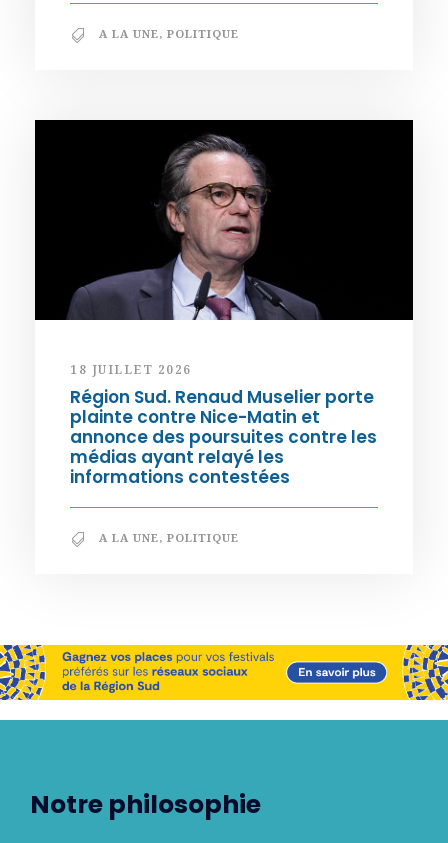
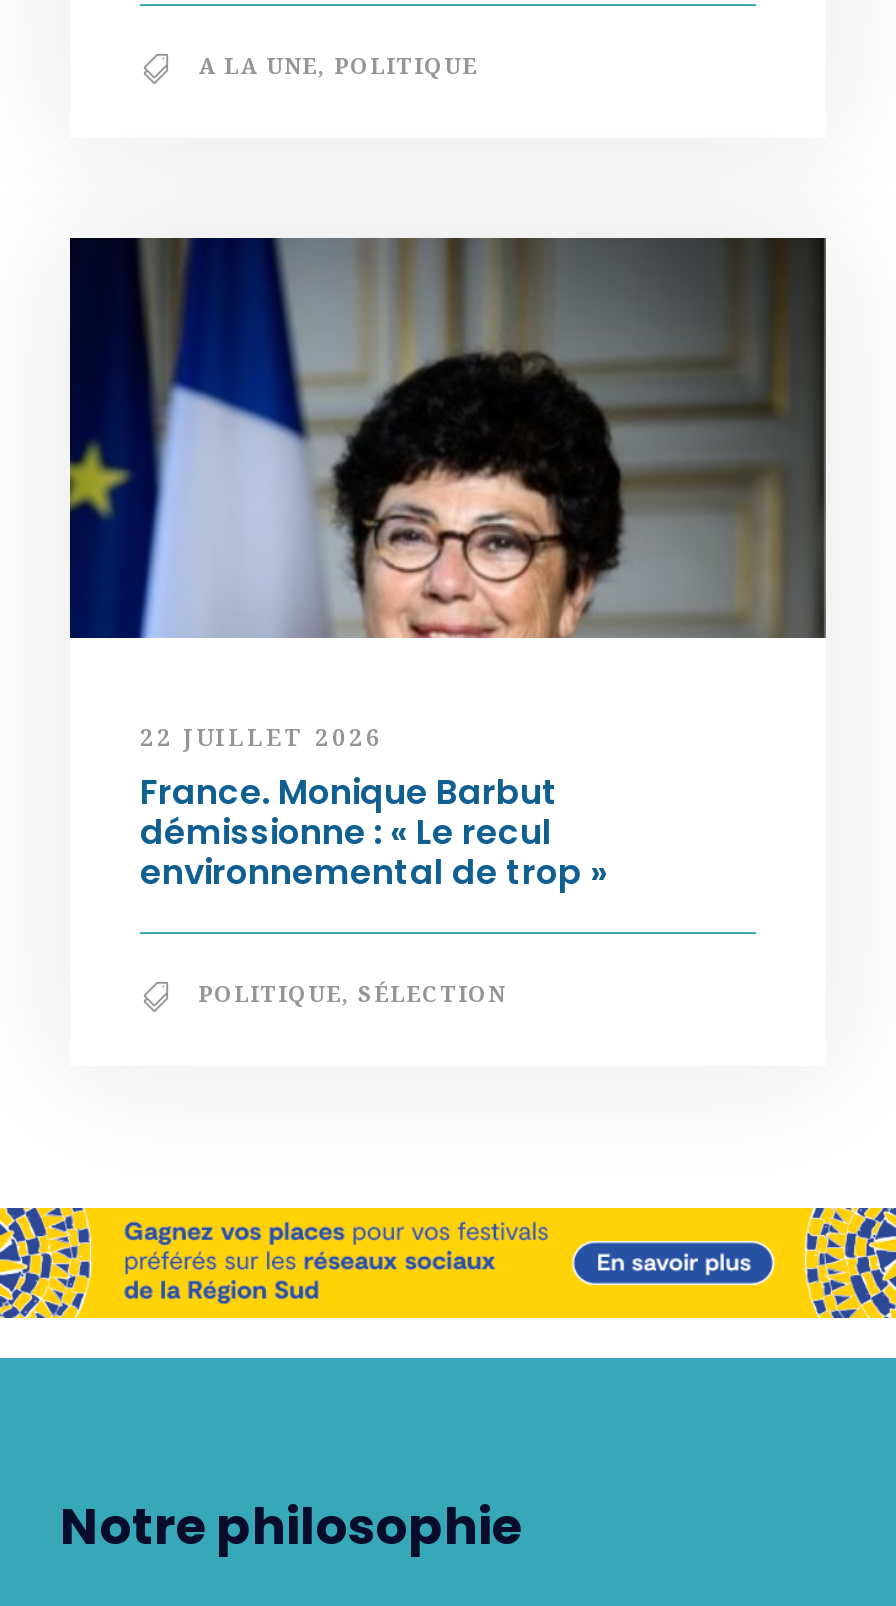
[35,120,412,321] [image] -> [68,236,826,640] [image]
[70,361,377,489] 18 JUILLET 2026 | Région Sud. Renaud Muselier porte | plainte contre Nice-Matin et | annonce des poursuites contre les | médias ayant relayé les | informations contestées -> [140,720,608,896] 22 JUILLET 2026 | France. Monique Barbut | démissionne : « Le recul | environnemental de trop »
[99,530,239,545] A LA UNE, POLITIQUE -> [198,978,506,1008] POLITIQUE, SÉLECTION

